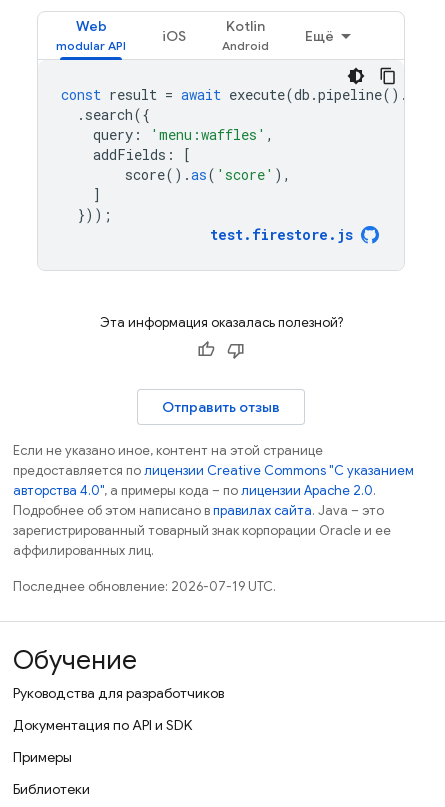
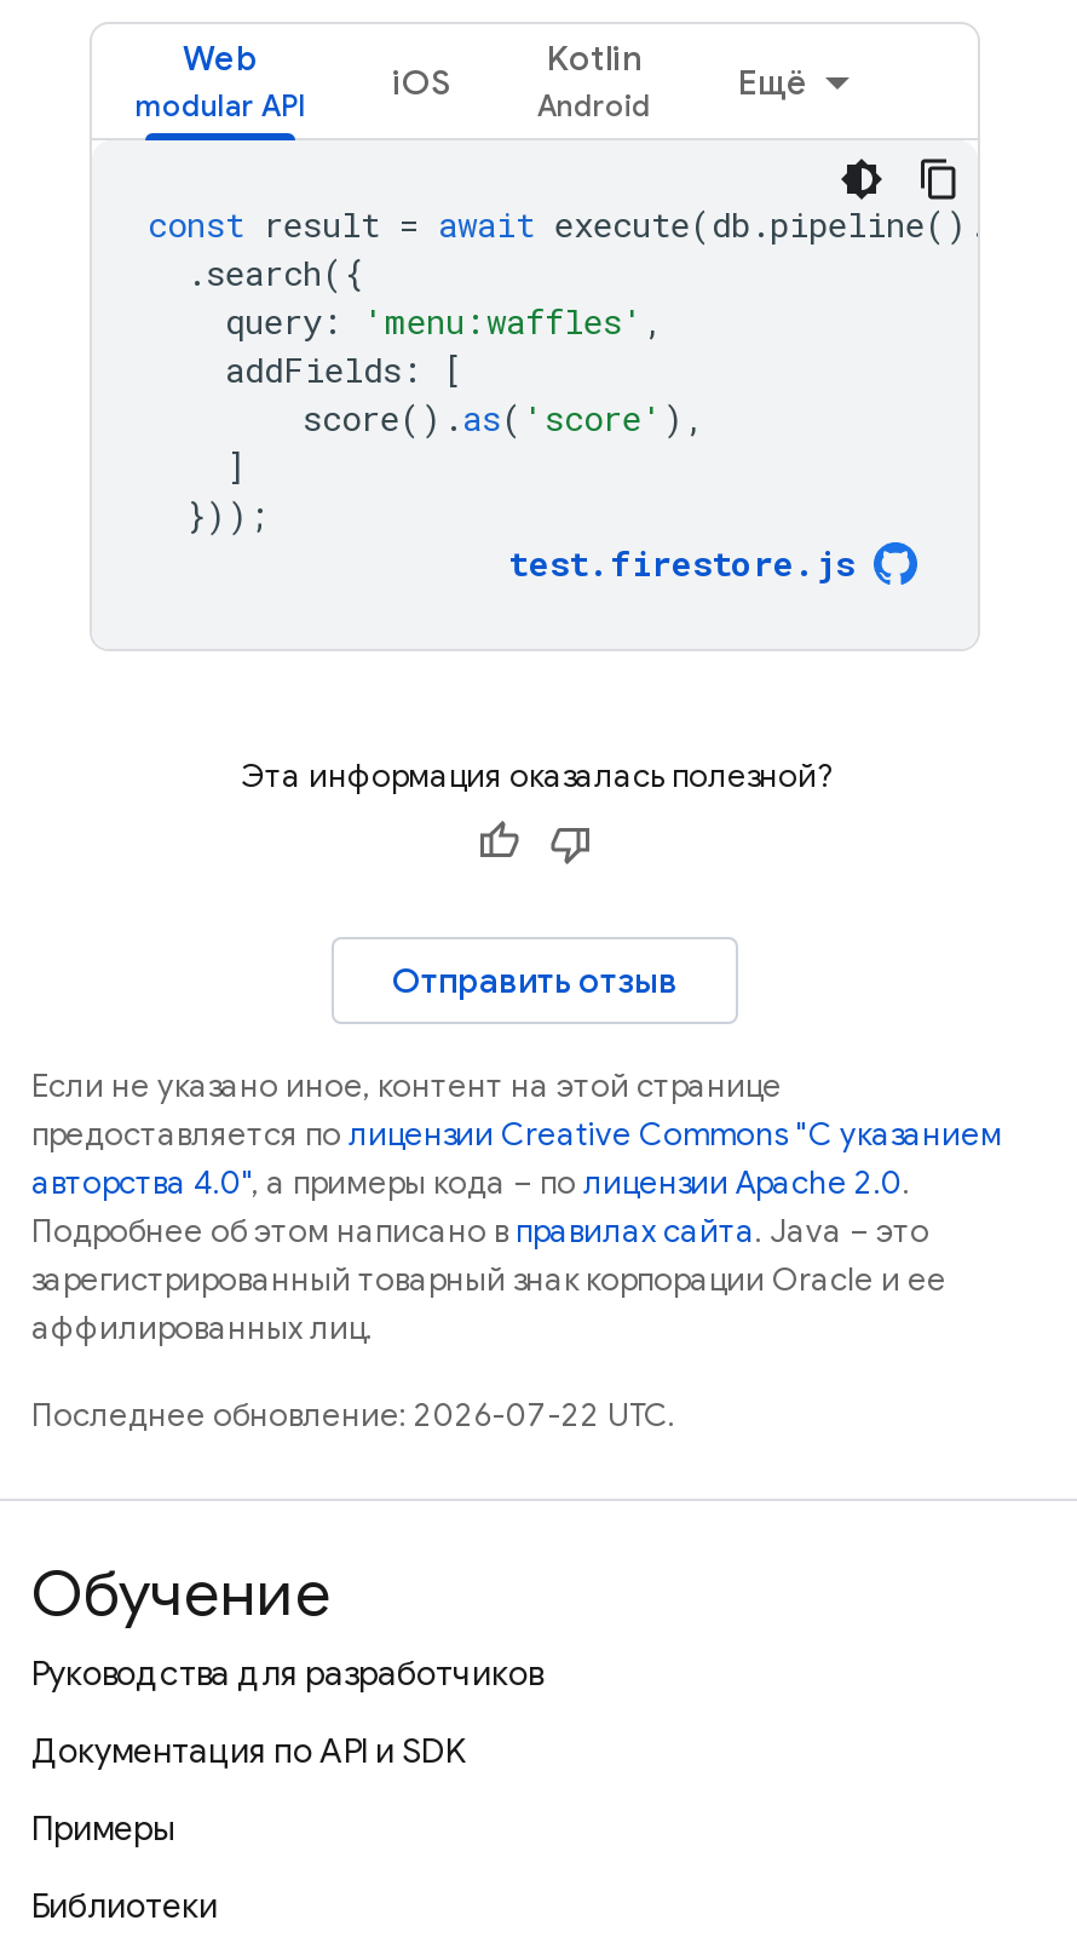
[13,578,276,595] Последнее обновление: 2026-07-19 UTC. -> [31,1395,675,1436] Последнее обновление: 2026-07-22 UTC.

